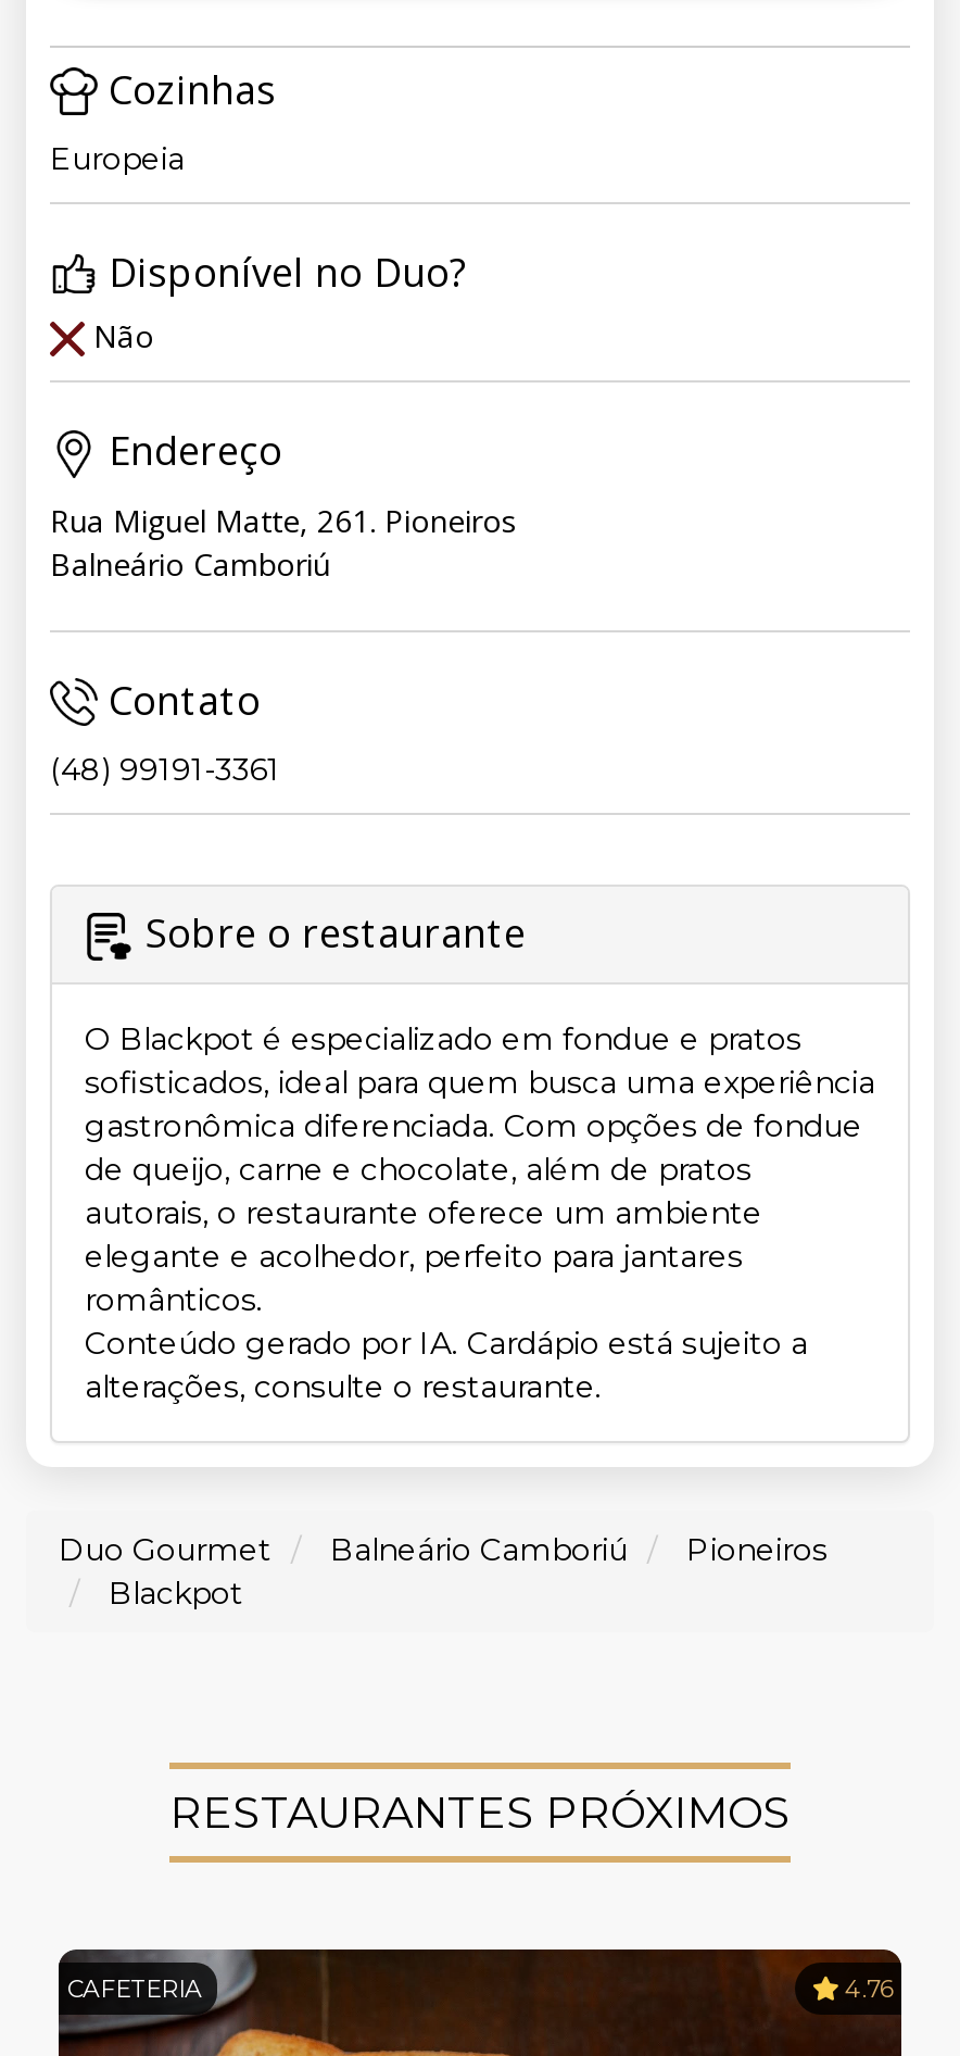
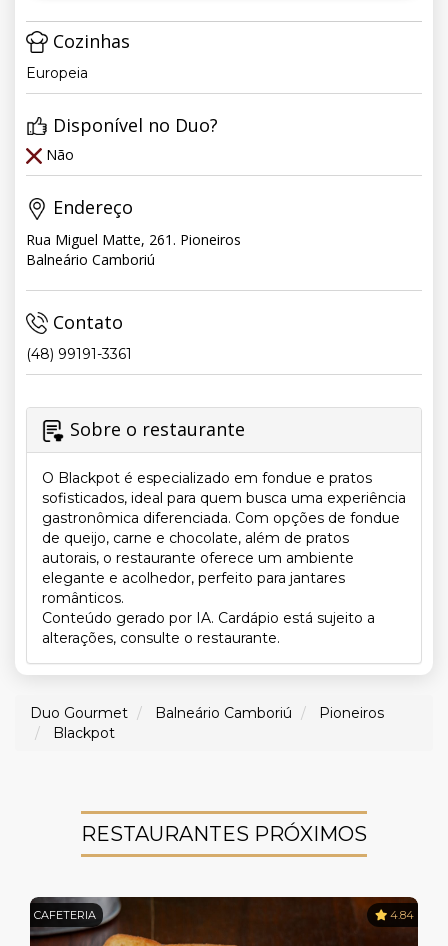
[838,1973,893,2003] 4.76 -> [387,908,414,922] 4.84

